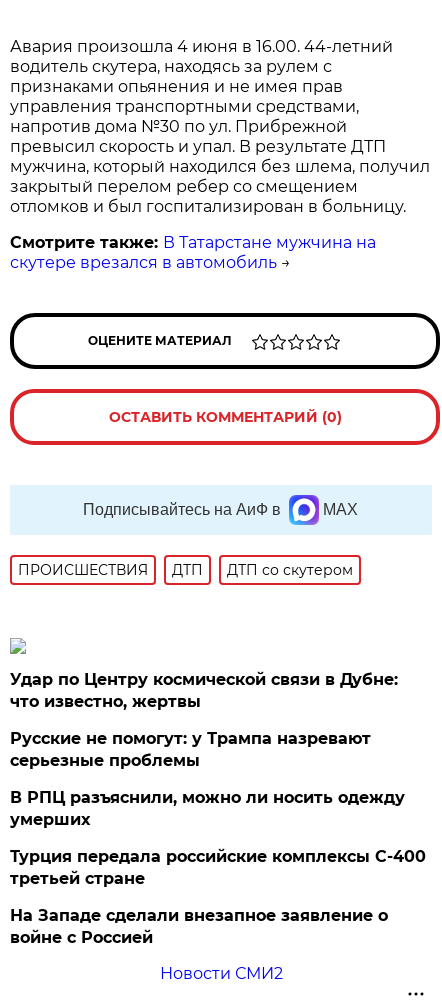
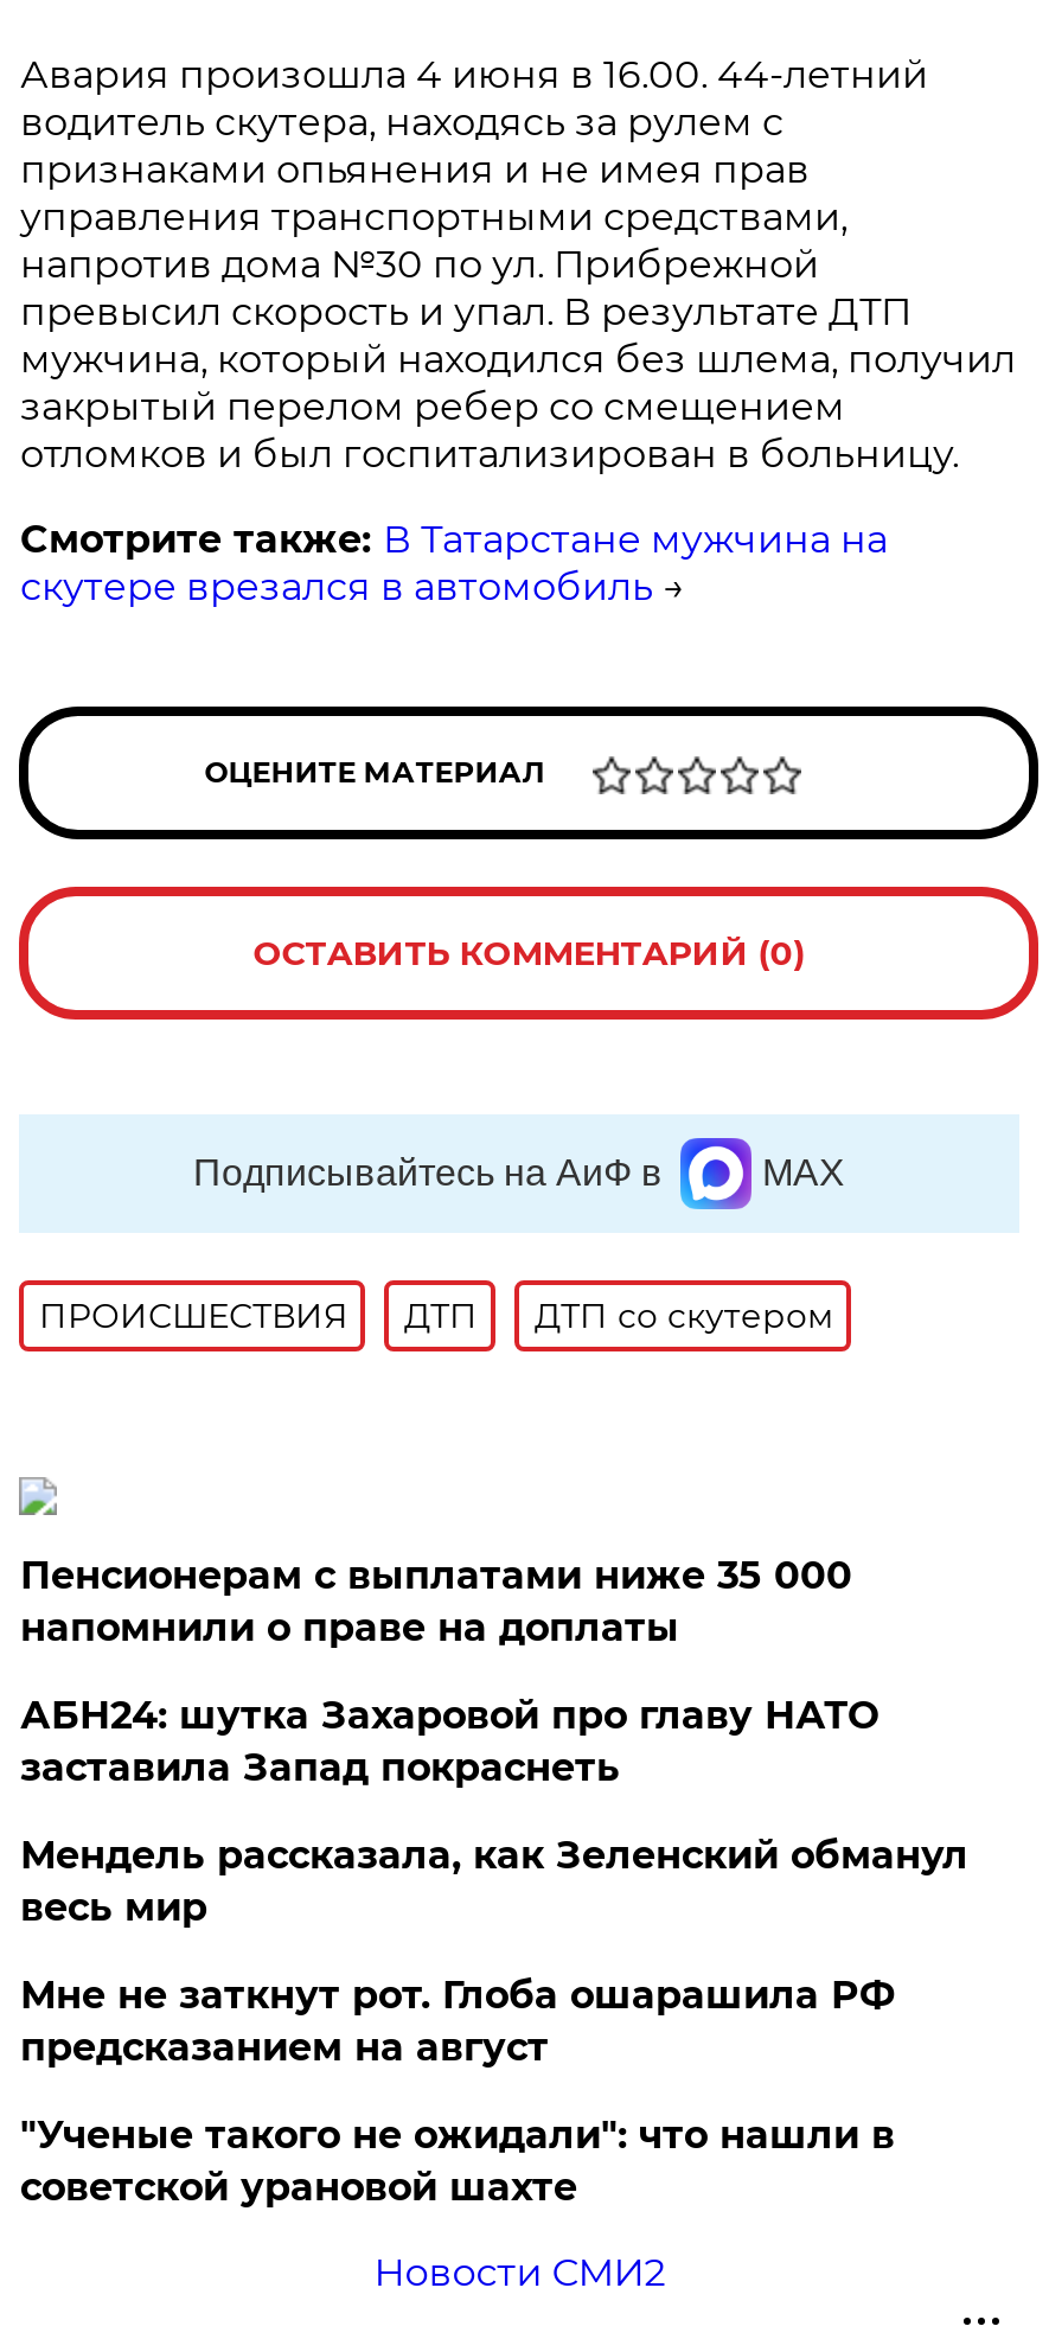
[10,670,398,711] Удар по Центру космической связи в Дубне: | что известно, жертвы -> [20,1553,852,1650] Пенсионерам с выплатами ниже 35 000 | напомнили о праве на доплаты
[10,729,371,770] Русские не помогут: у Трампа назревают | серьезные проблемы -> [20,1693,878,1790] АБН24: шутка Захаровой про главу НАТО | заставила Запад покраснеть
[10,788,405,829] В РПЦ разъяснили, можно ли носить одежду | умерших -> [20,1833,968,1930] Мендель рассказала, как Зеленский обманул | весь мир
[10,847,426,888] Турция передала российские комплексы С-400 | третьей стране -> [20,1972,895,2070] Мне не заткнут рот. Глоба ошарашила РФ | предсказанием на август
[10,906,388,947] На Западе сделали внезапное заявление о | войне с Россией -> [20,2112,895,2210] "Ученые такого не ожидали": что нашли в | советской урановой шахте

